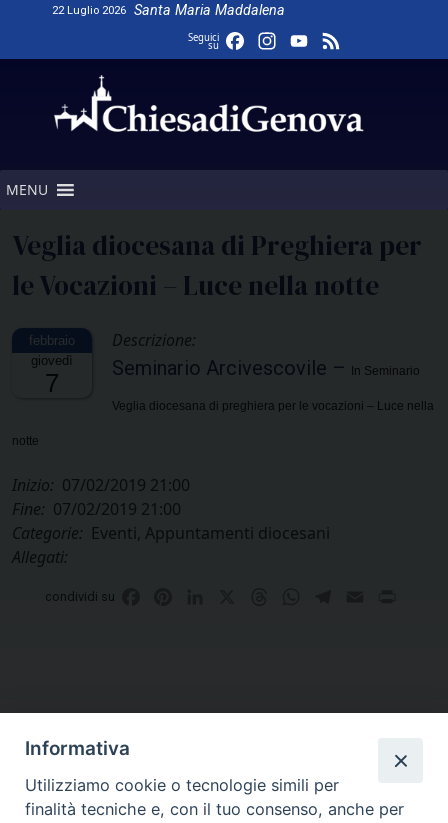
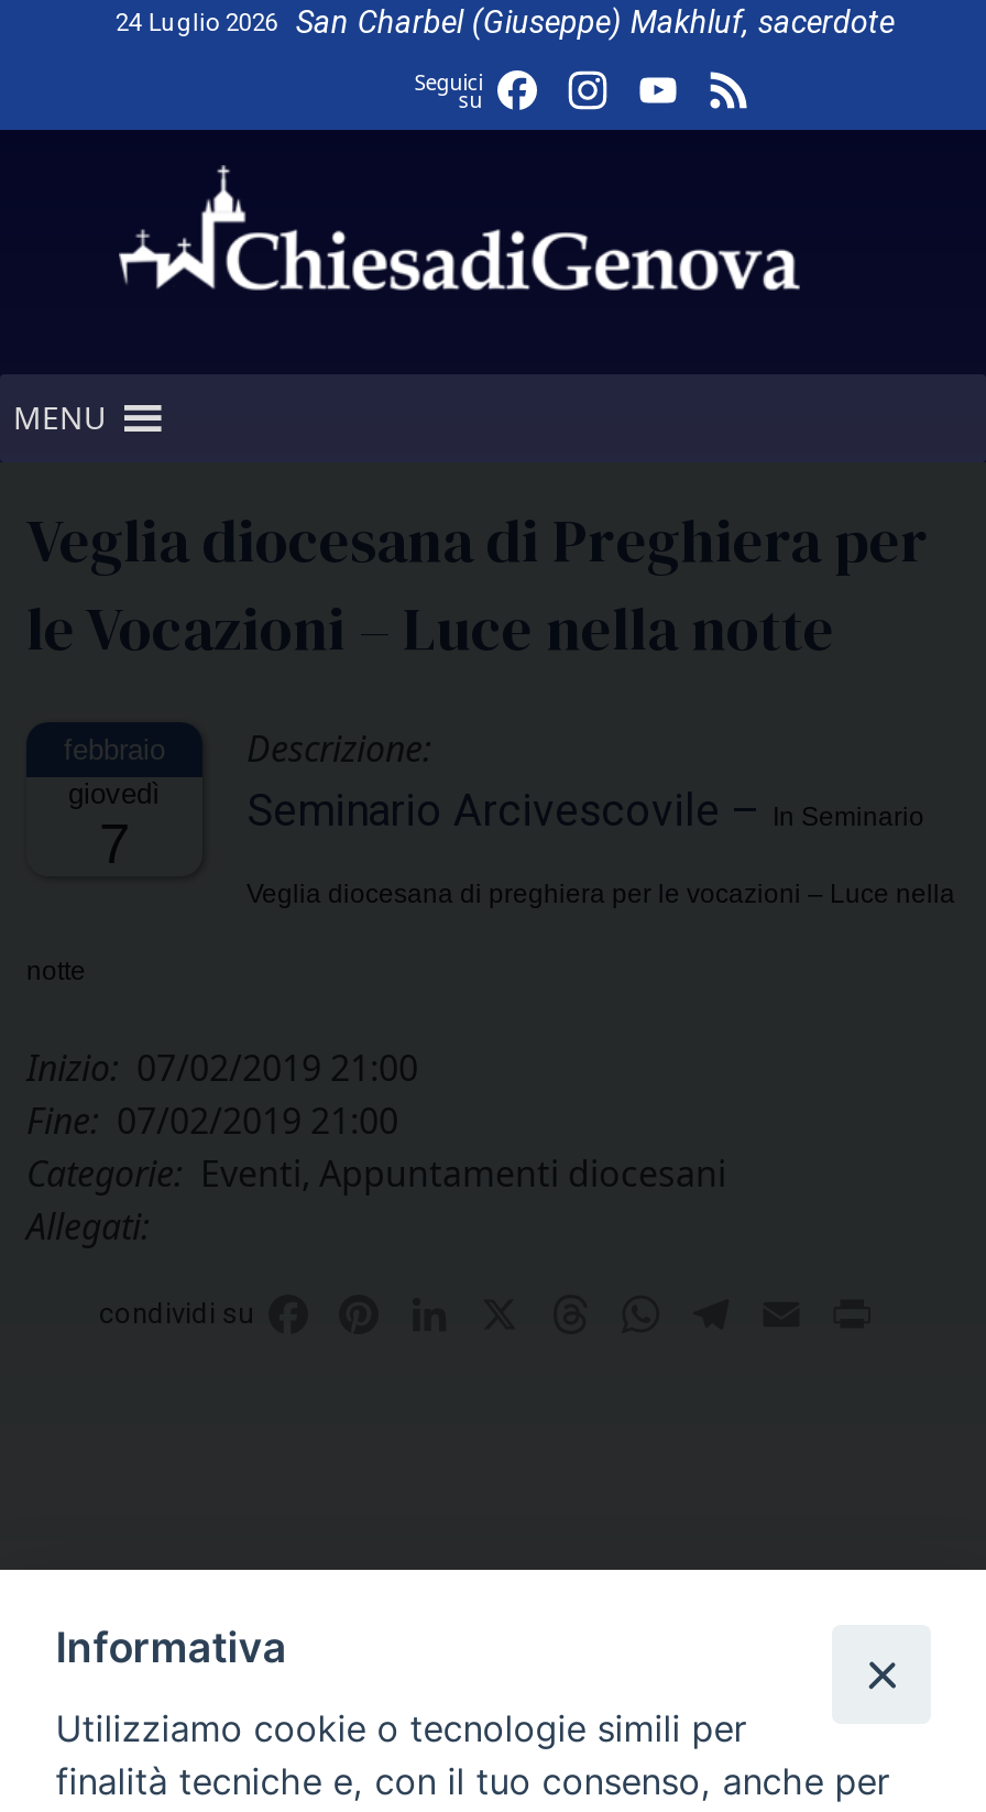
[52,2,285,19] 22 Luglio 2026 | Santa Maria Maddalena -> [115,4,894,42] 24 Luglio 2026 | San Charbel (Giuseppe) Makhluf, sacerdote

